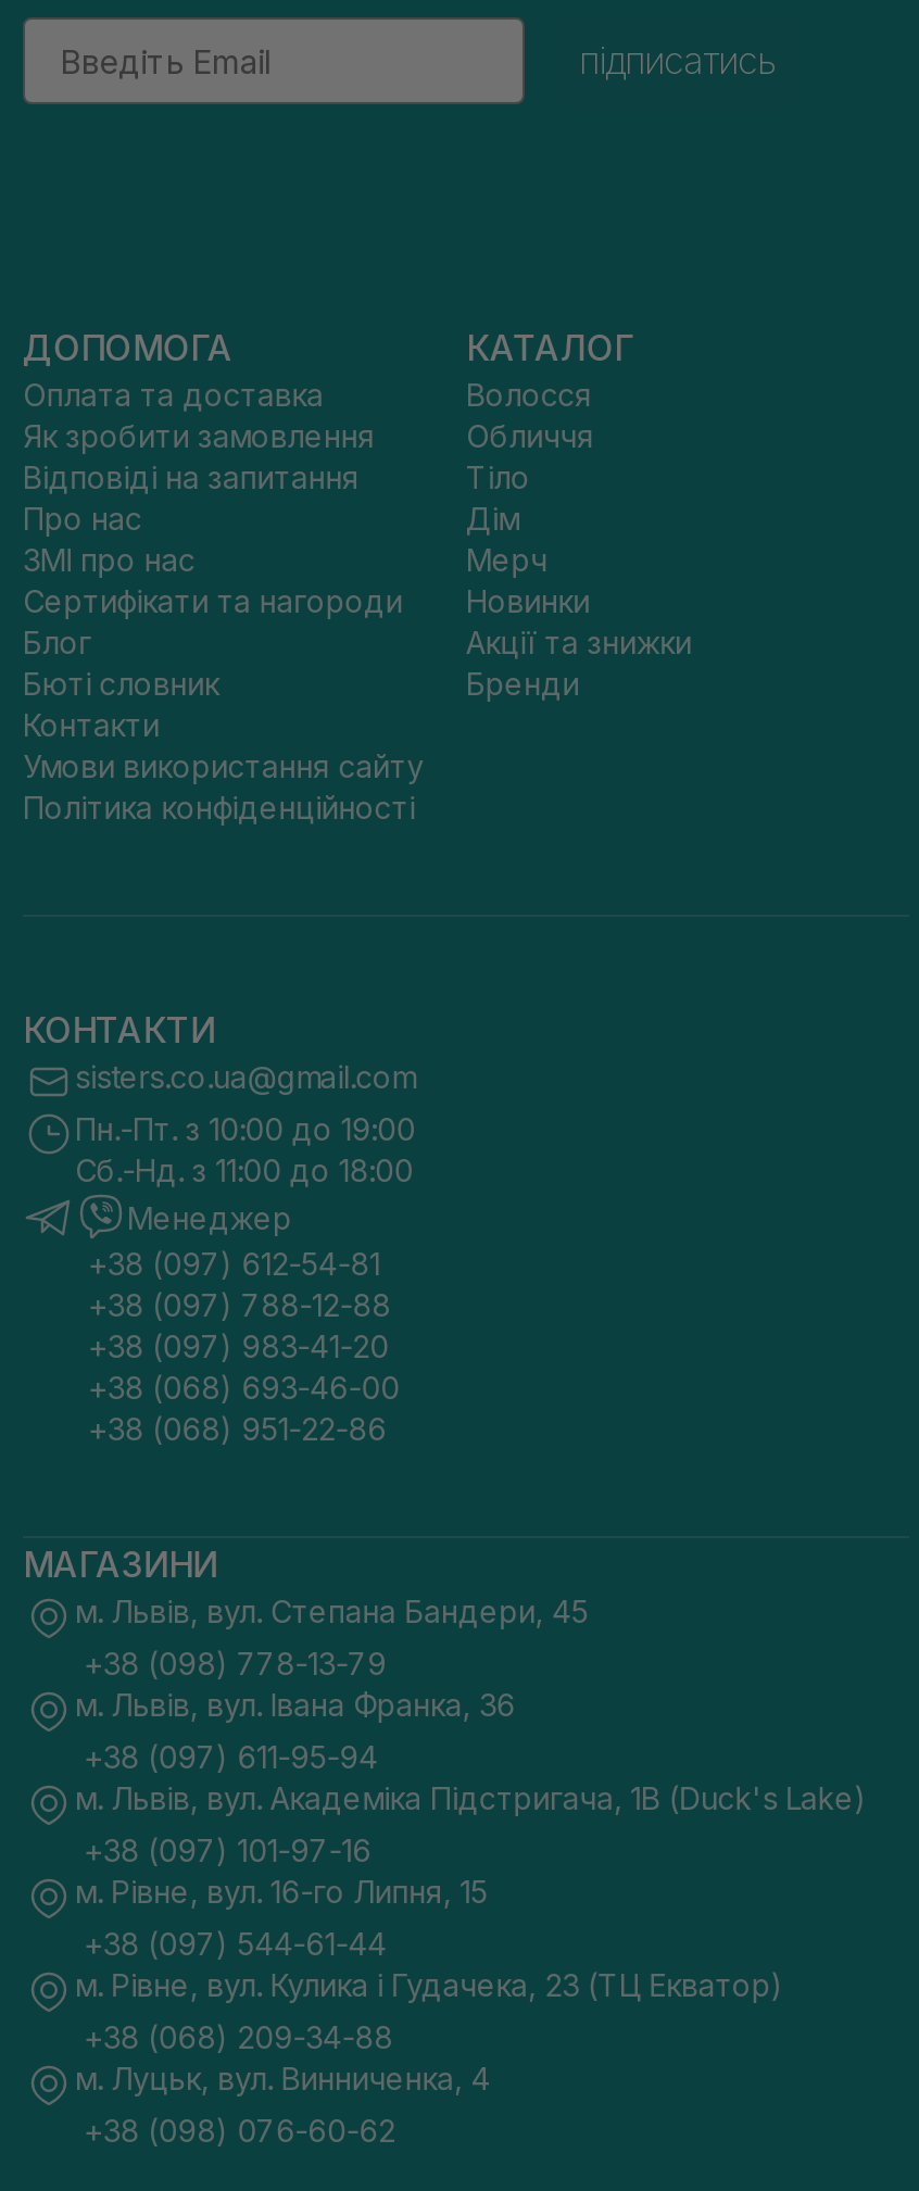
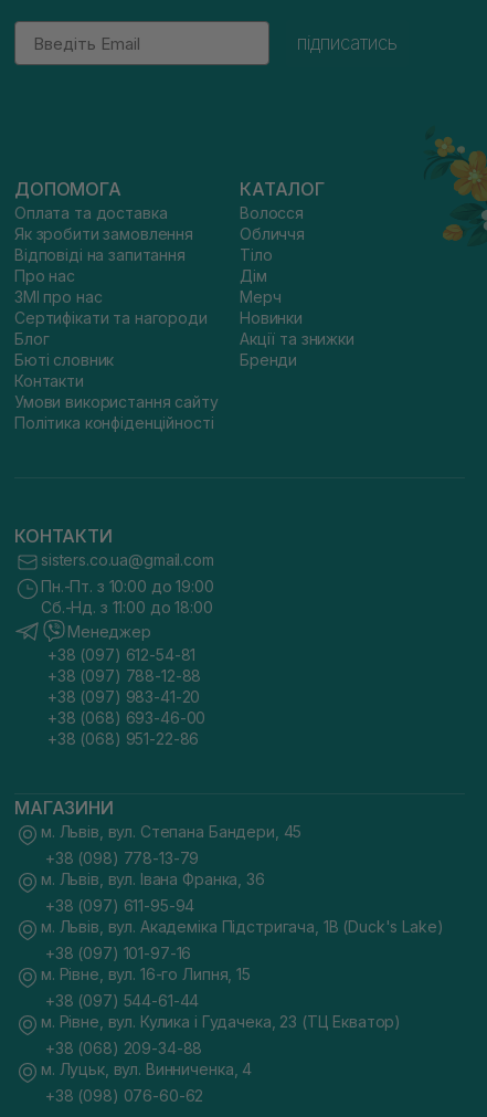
none -> [426,133,484,245] [image]

